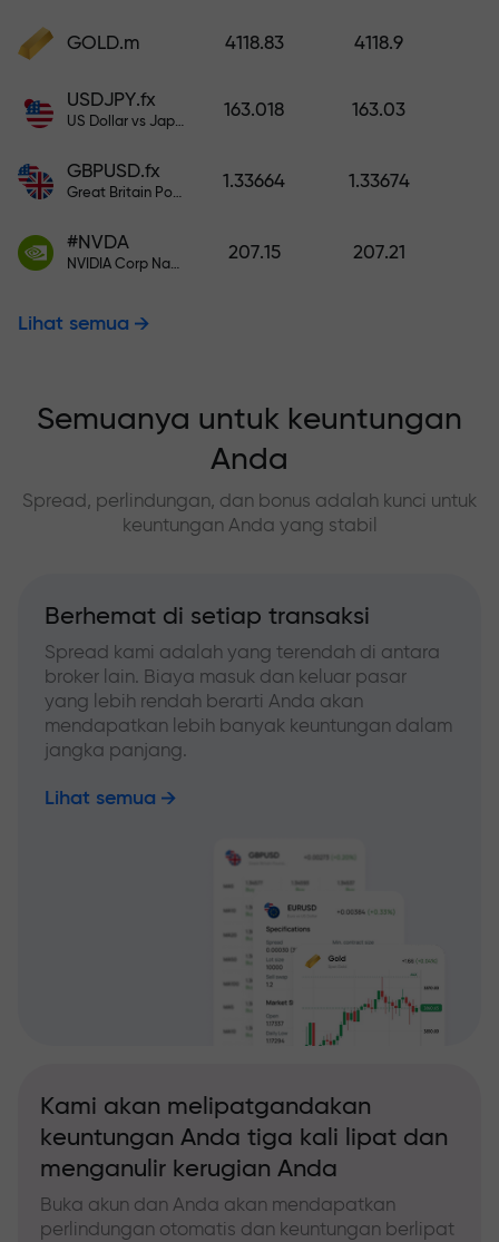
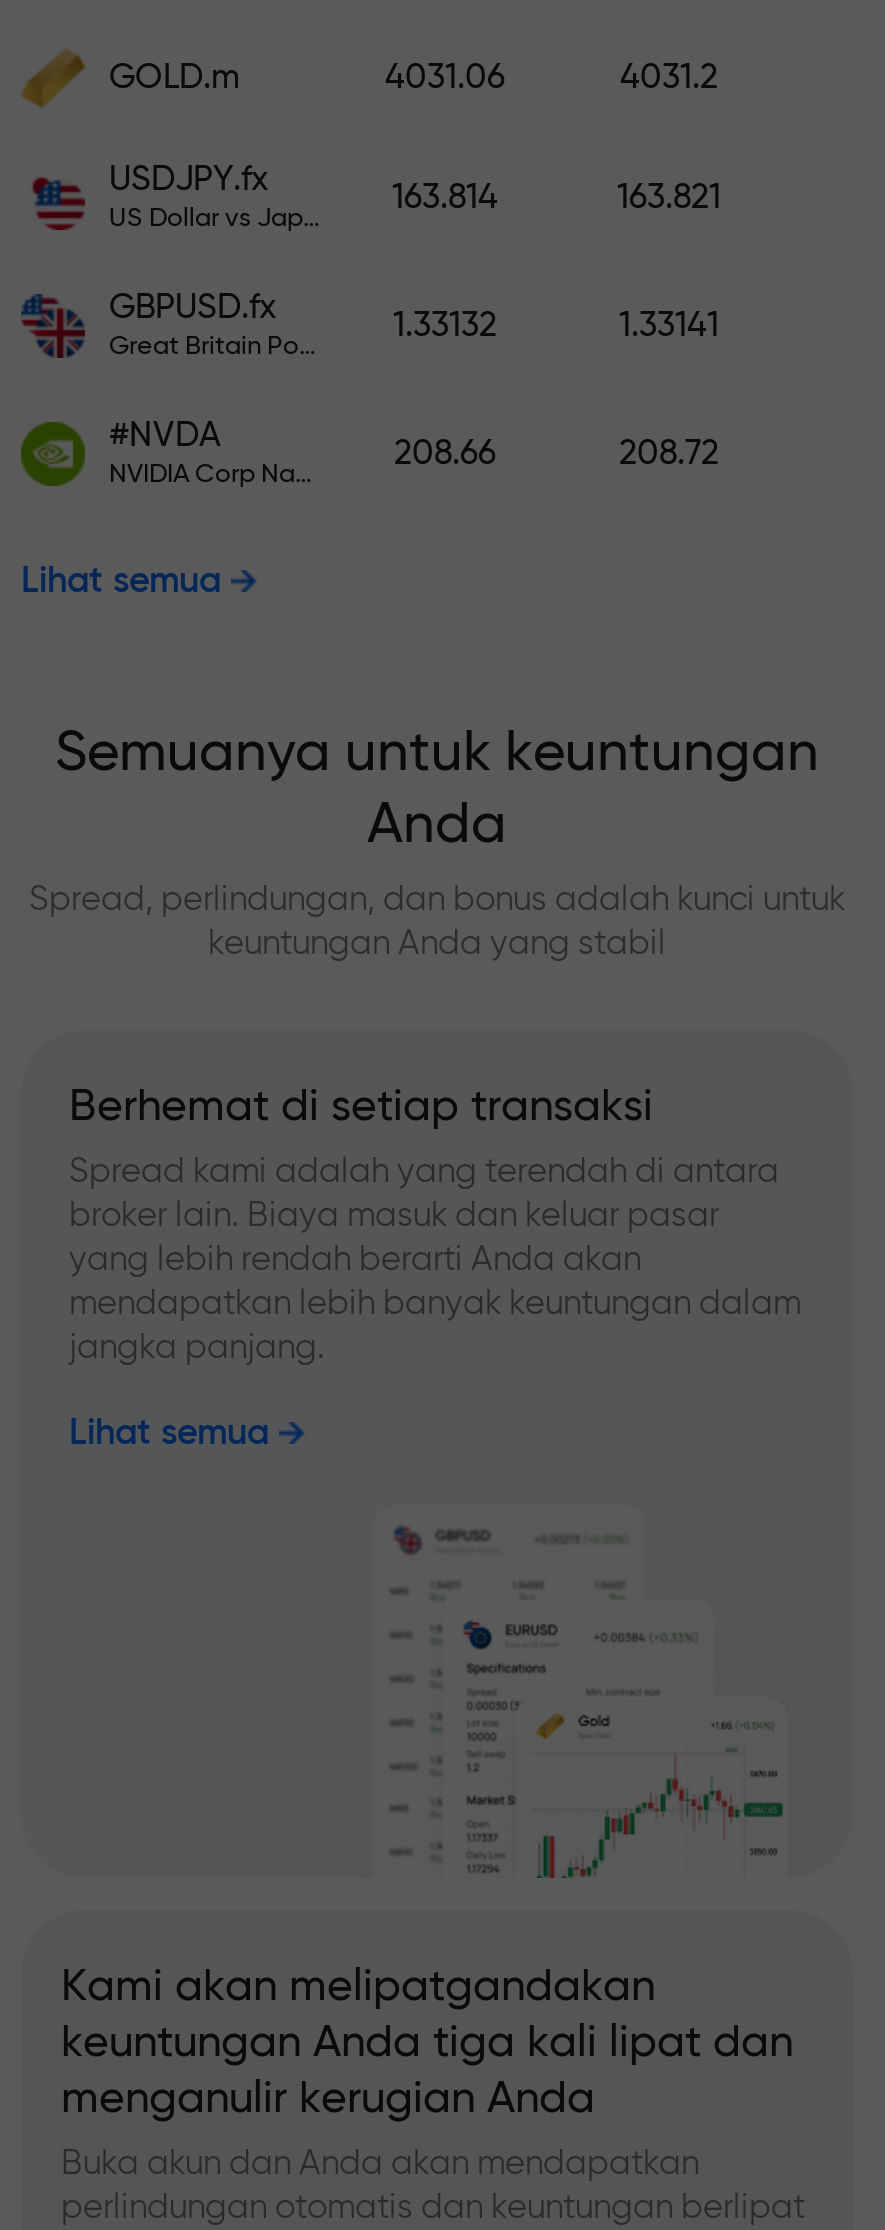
[224,33,283,52] 4118.83 -> [385,60,505,94] 4031.06
[354,33,403,52] 4118.9 -> [620,60,718,94] 4031.2
[224,100,284,119] 163.018 -> [392,180,498,214] 163.814
[352,100,405,119] 163.03 -> [617,180,721,214] 163.821
[223,172,285,190] 1.33664 -> [393,308,497,342] 1.33132
[348,172,409,190] 1.33674 -> [619,308,719,342] 1.33141
[228,243,280,262] 207.15 -> [394,436,496,470] 208.66
[353,243,405,262] 207.21 -> [619,436,719,470] 208.72

